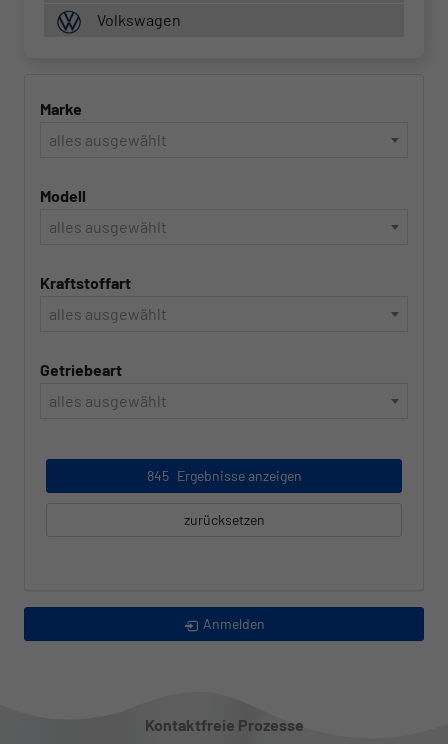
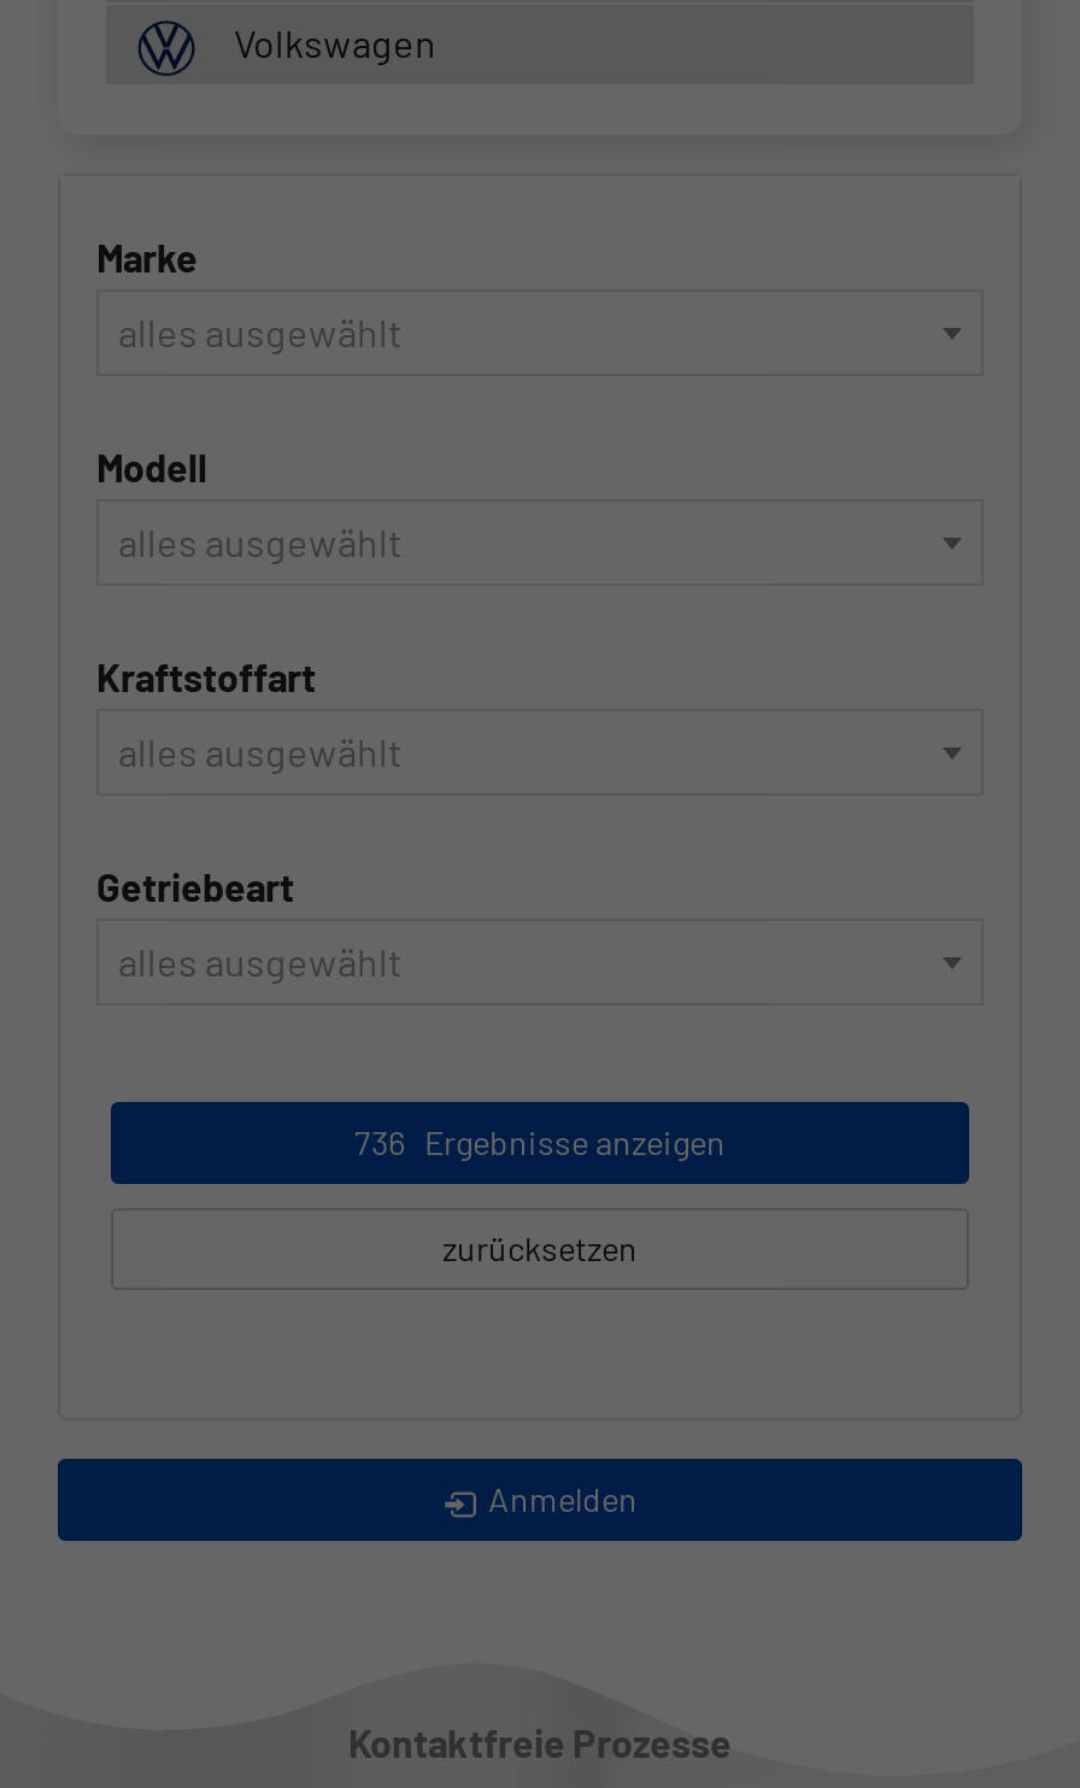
[146,467,301,484] 845 Ergebnisse anzeigen -> [354,1121,726,1162] 736 Ergebnisse anzeigen

